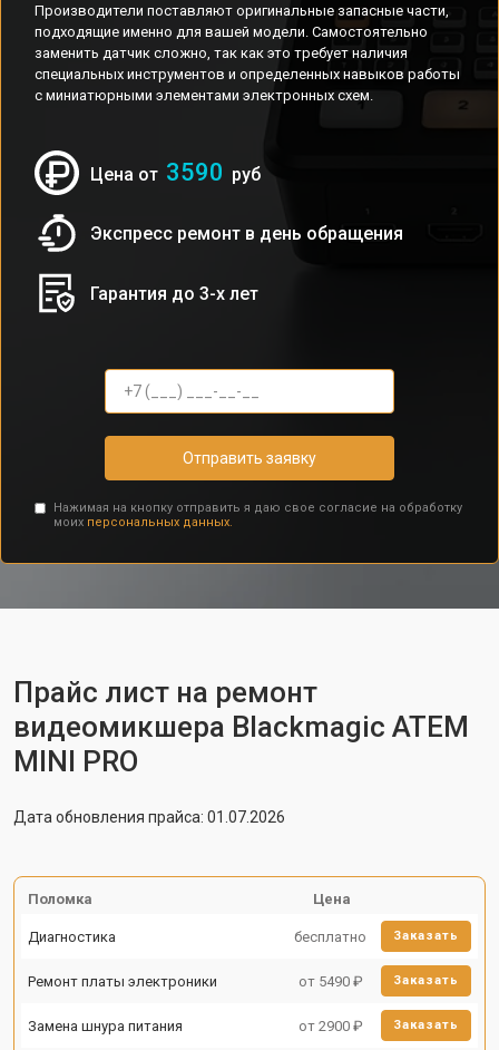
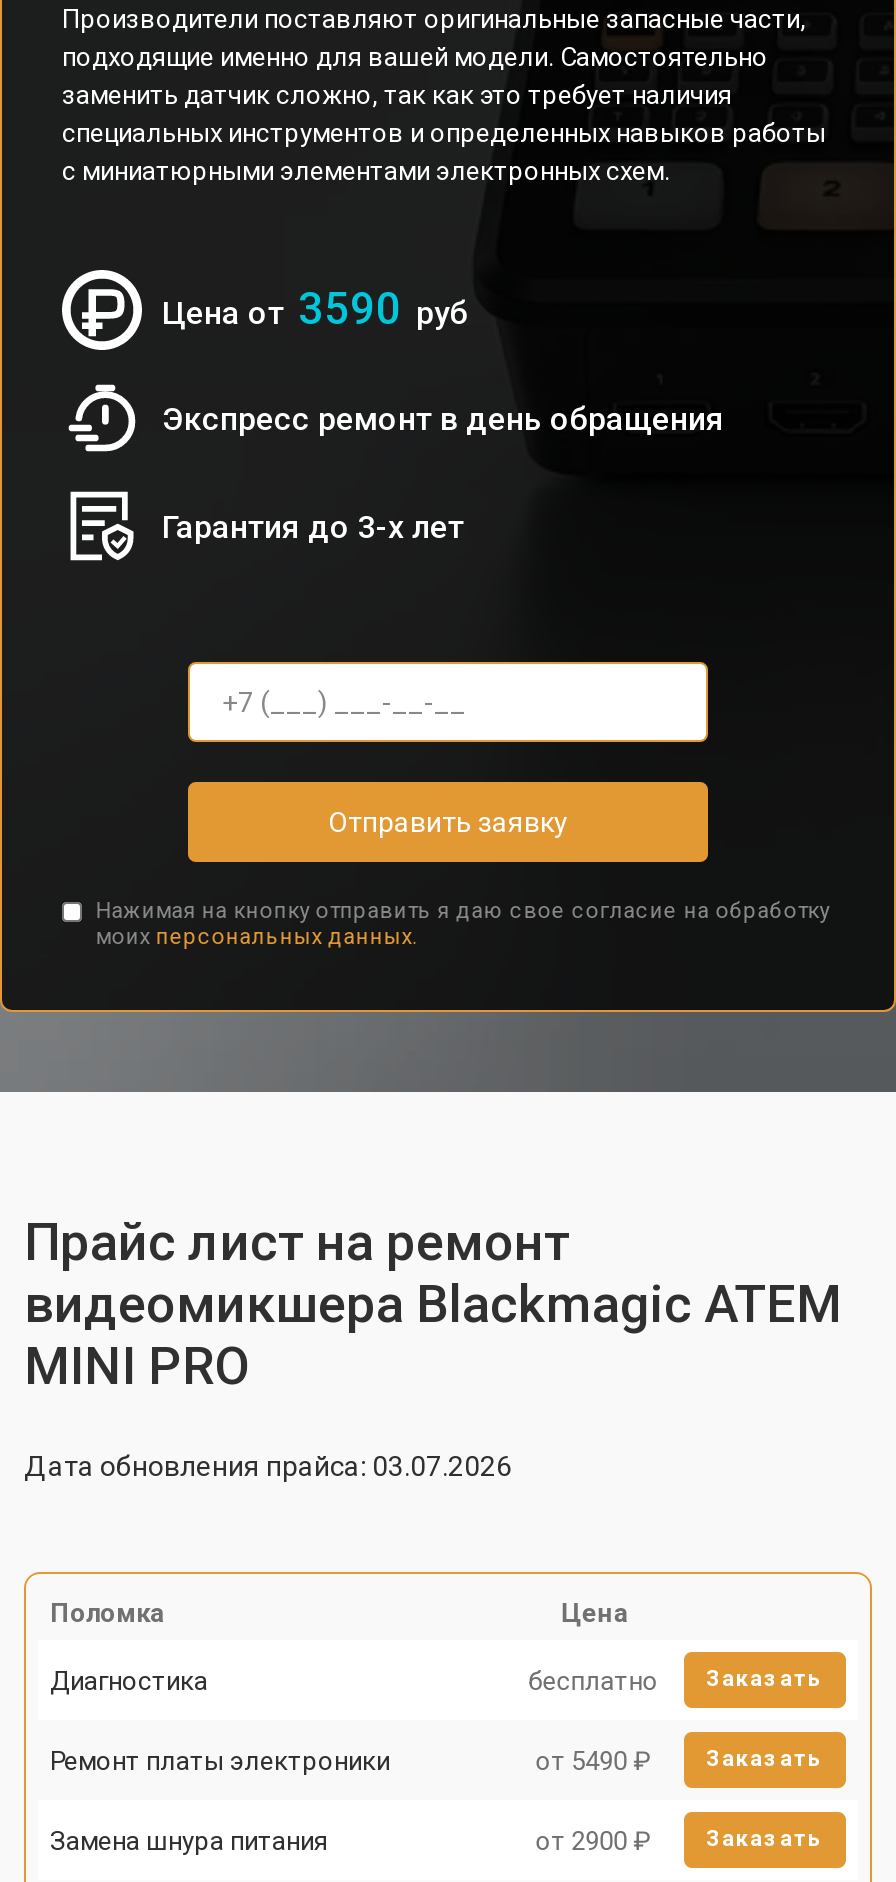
[13,808,285,826] Дата обновления прайса: 01.07.2026 -> [24,1450,512,1482] Дата обновления прайса: 03.07.2026

